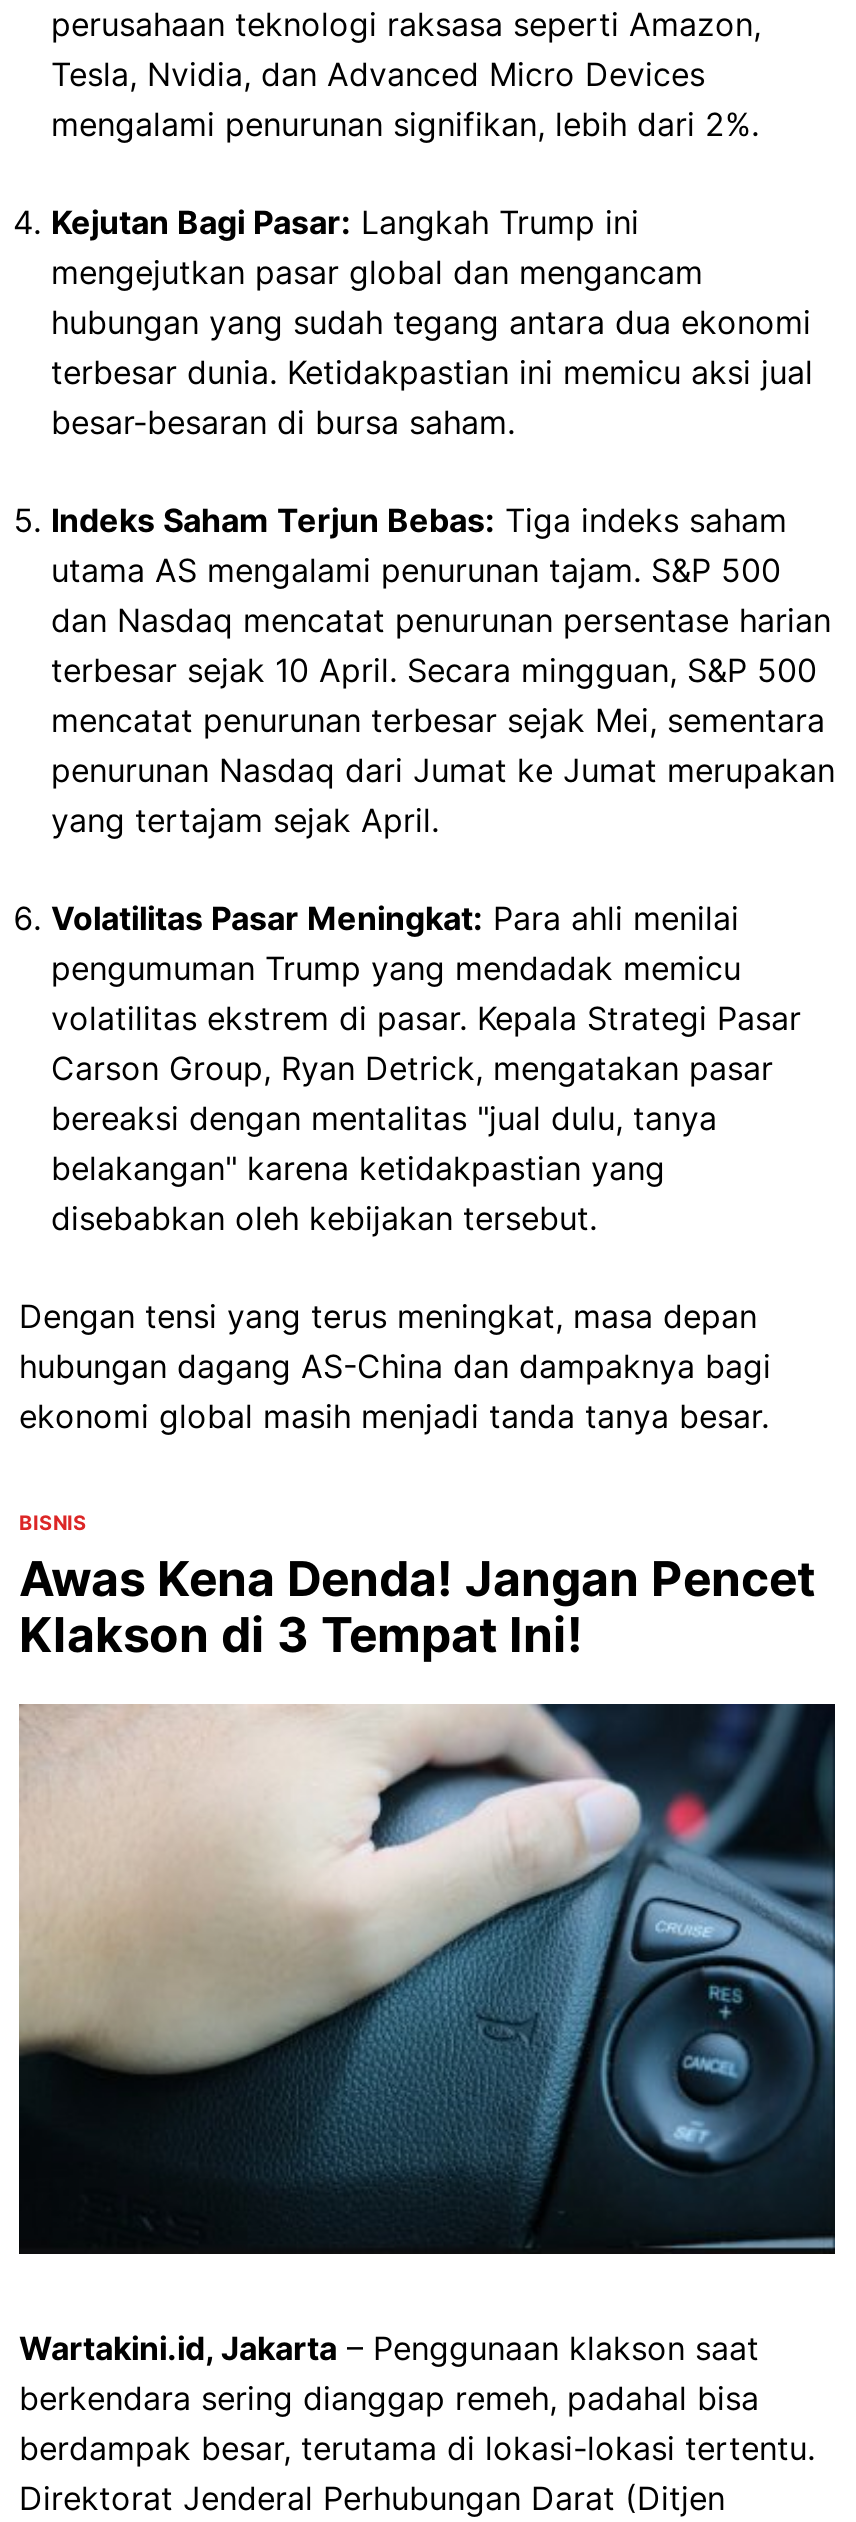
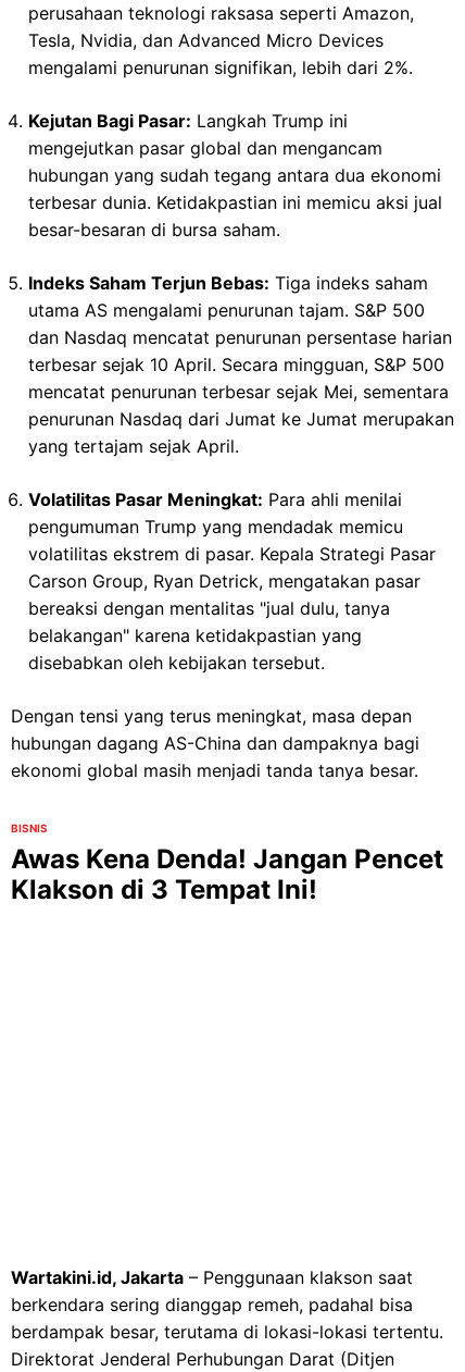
[17,1702,837,2256] [image] -> none

